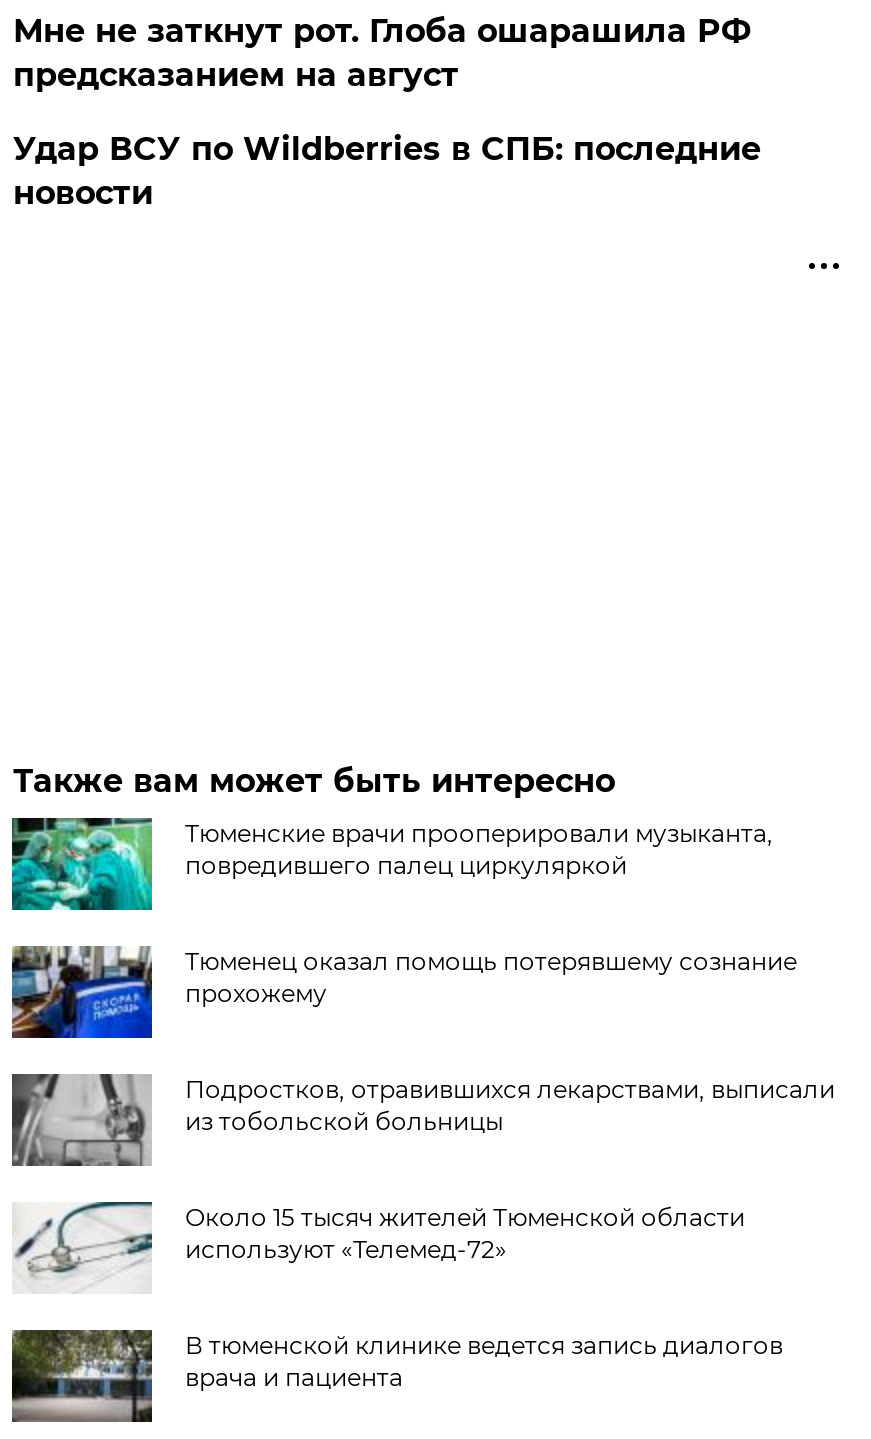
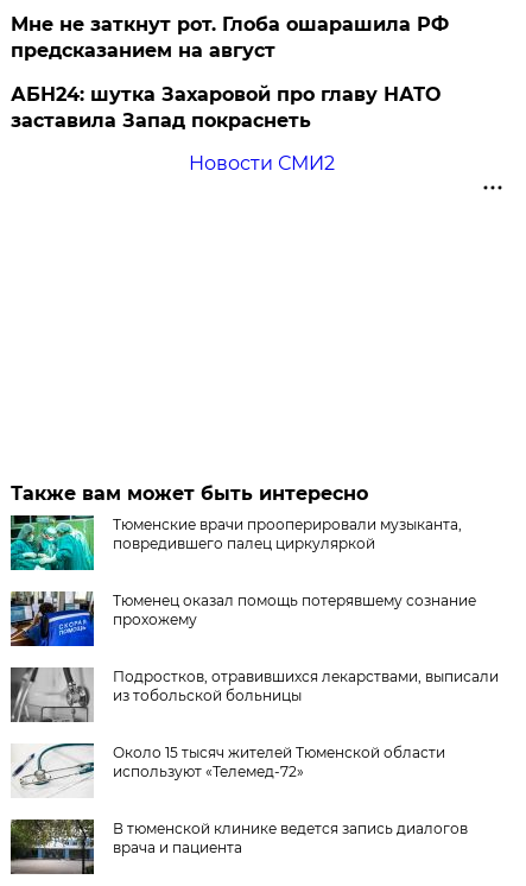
[13,130,761,212] Удар ВСУ по Wildberries в СПБ: последние | новости -> [11,83,441,175] АБН24: шутка Захаровой про главу НАТО | заставила Запад покраснеть | Новости СМИ2

